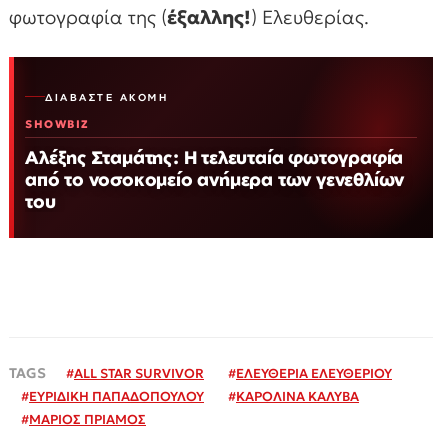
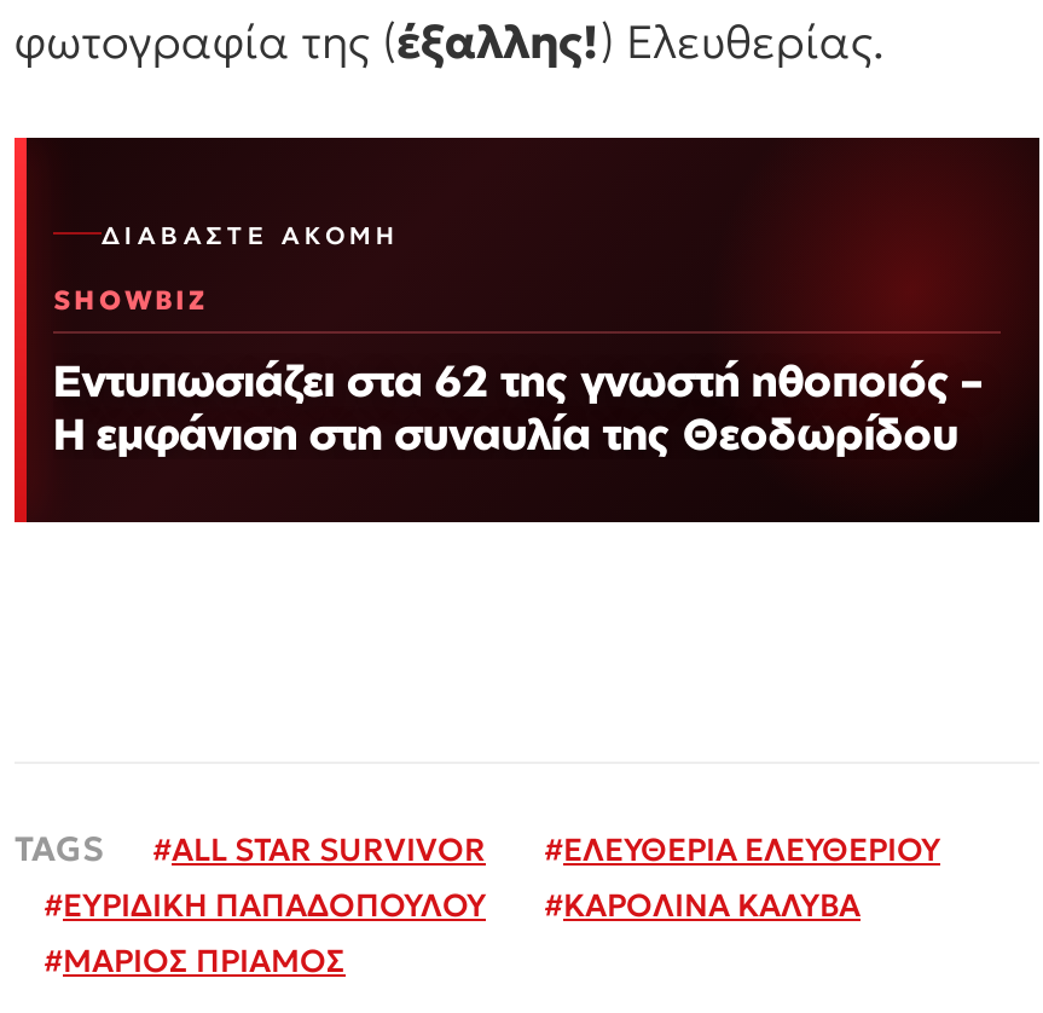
[25,146,404,212] Αλέξης Σταμάτης: Η τελευταία φωτογραφία | από το νοσοκομείο ανήμερα των γενεθλίων | του -> [53,352,981,459] Εντυπωσιάζει στα 62 της γνωστή ηθοποιός – | Η εμφάνιση στη συναυλία της Θεοδωρίδου

